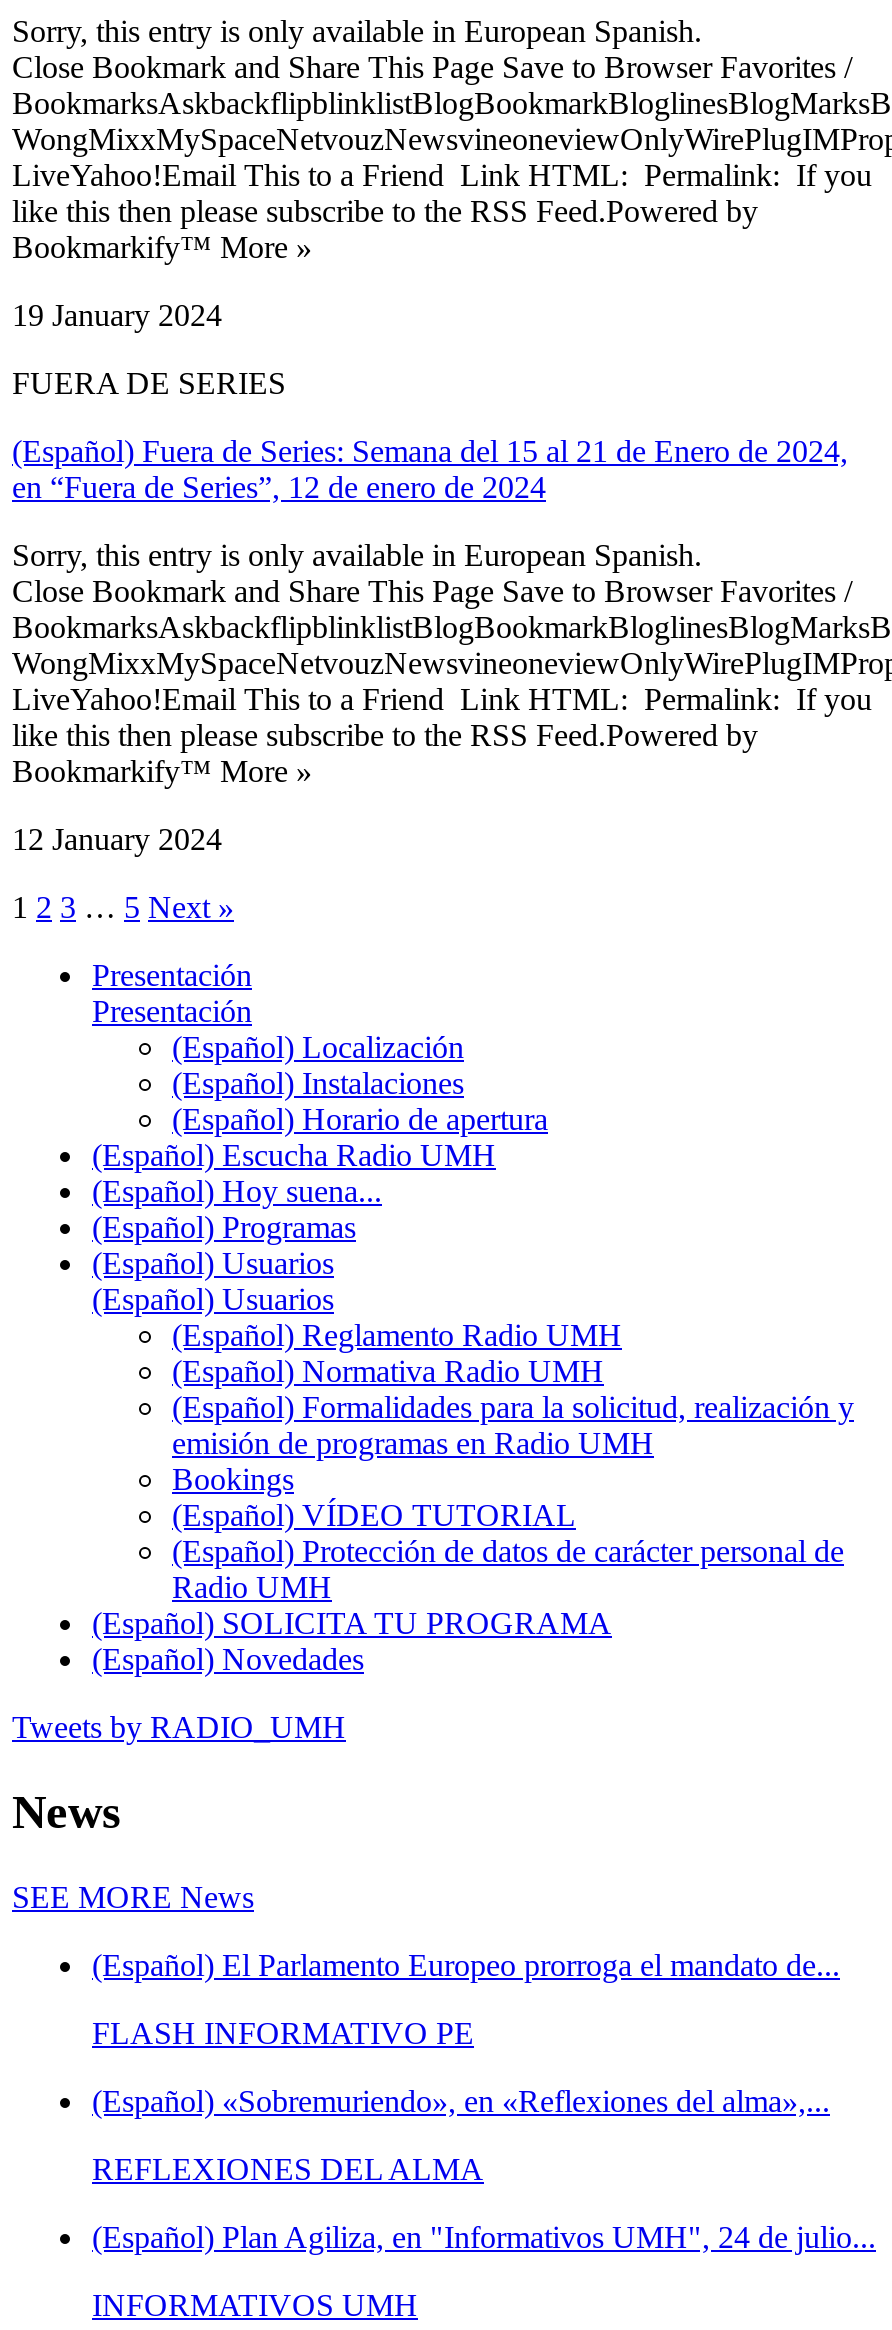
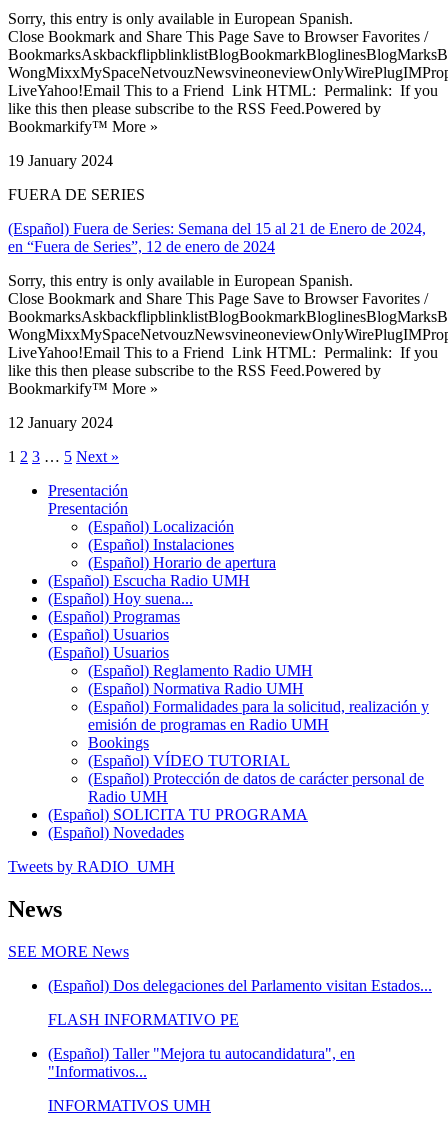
[92,1947,840,1981] (Español) El Parlamento Europeo prorroga el mandato de... -> [48,977,432,994] (Español) Dos delegaciones del Parlamento visitan Estados...
[92,2083,876,2253] (Español) «Sobremuriendo», en «Reflexiones del alma»,... | REFLEXIONES DEL ALMA | (Español) Plan Agiliza, en "Informativos UMH", 24 de julio... -> [48,1045,355,1080] (Español) Taller "Mejora tu autocandidatura", en | "Informativos...

